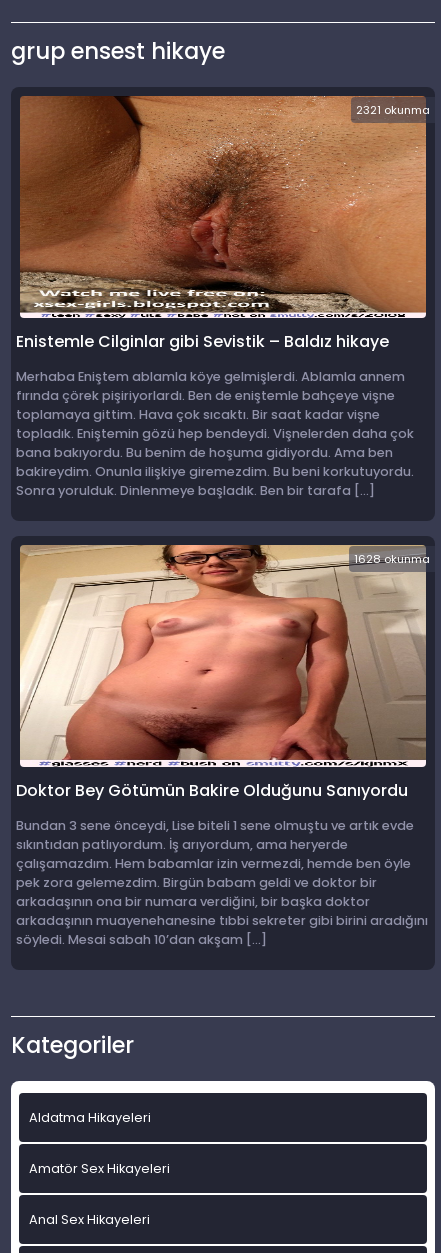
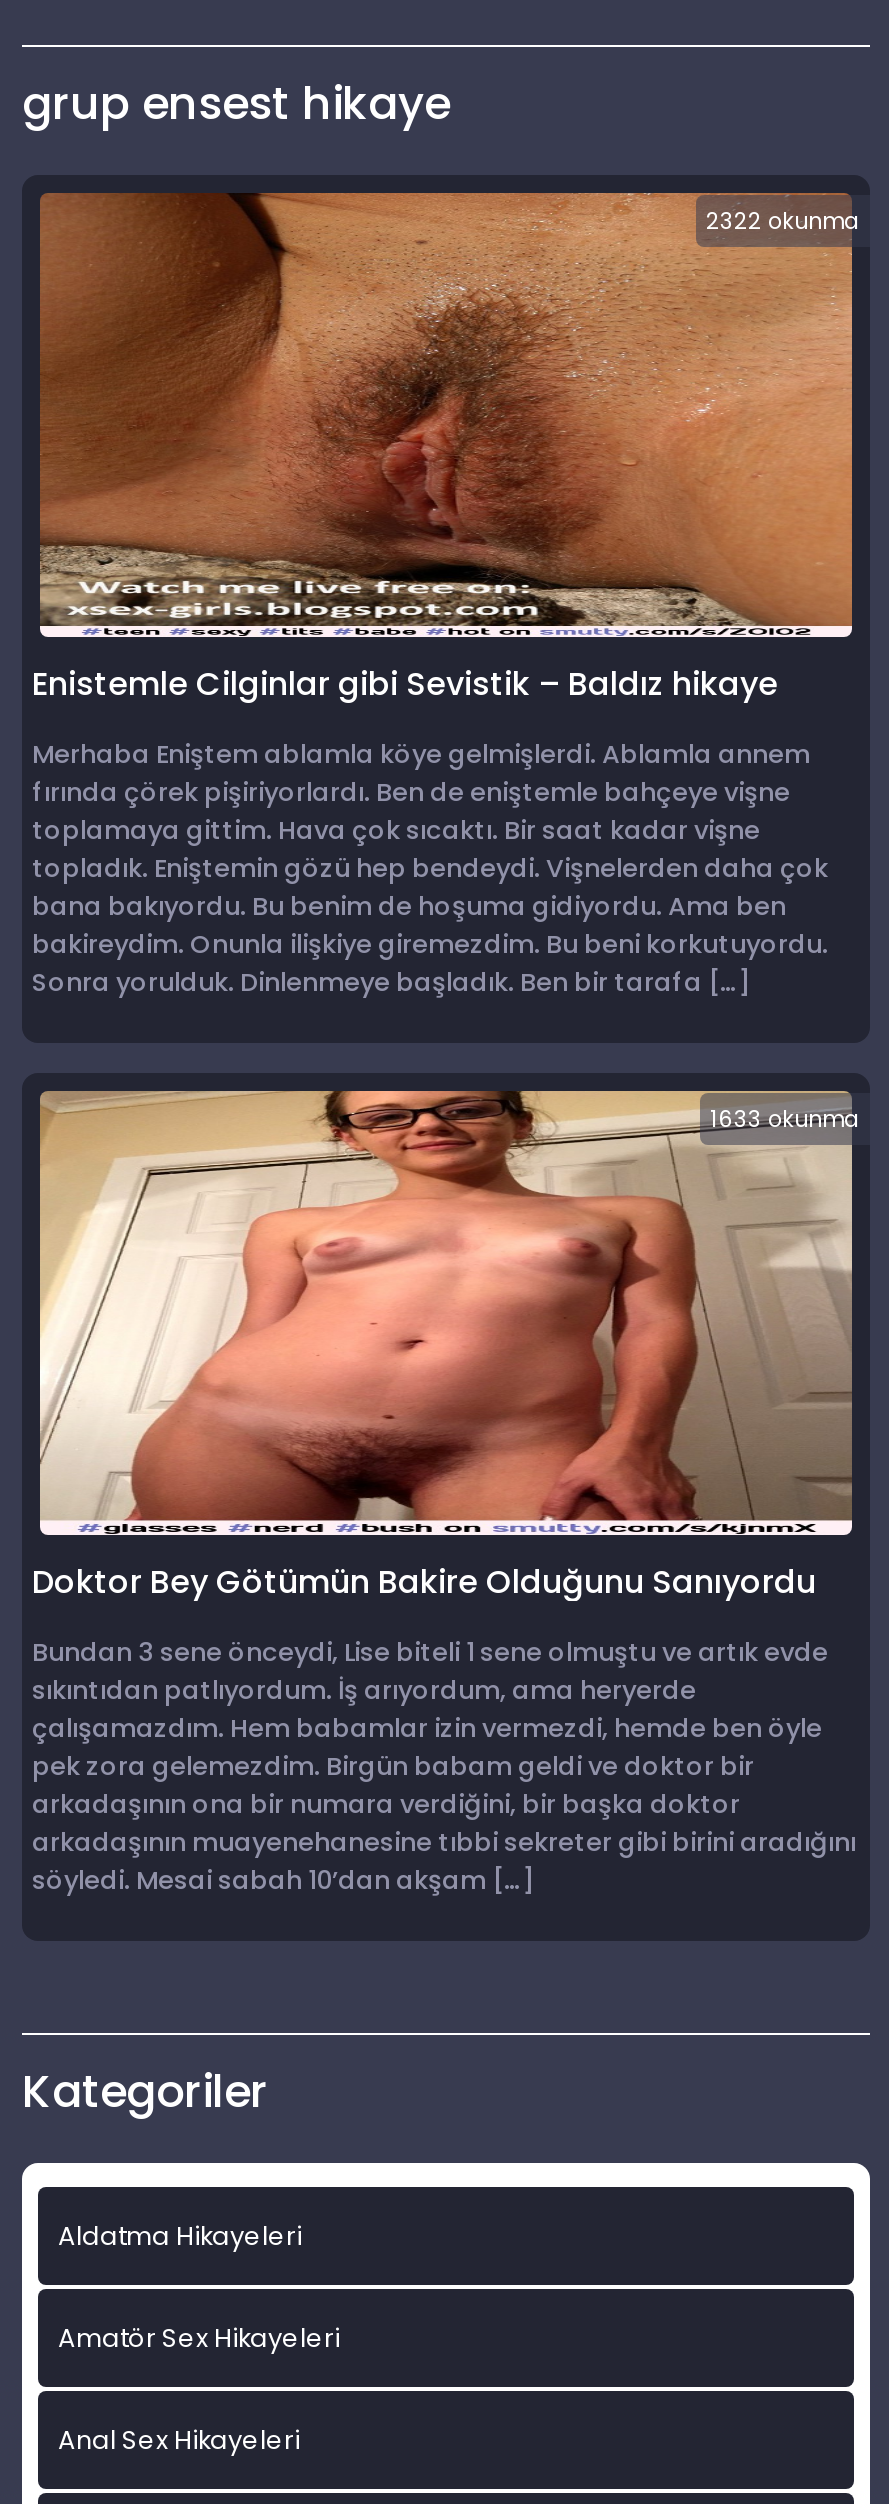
[356,102,430,118] 2321 okunma -> [706,205,860,237] 2322 okunma
[354,551,430,567] 1628 okunma -> [710,1103,860,1135] 1633 okunma

